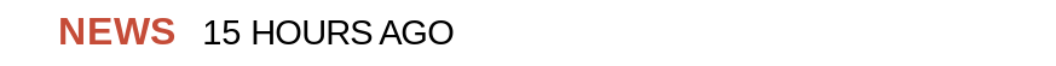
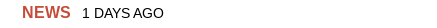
[58,10,454,50] NEWS 15 HOURS AGO -> [22,4,164,21] NEWS 1 DAYS AGO

